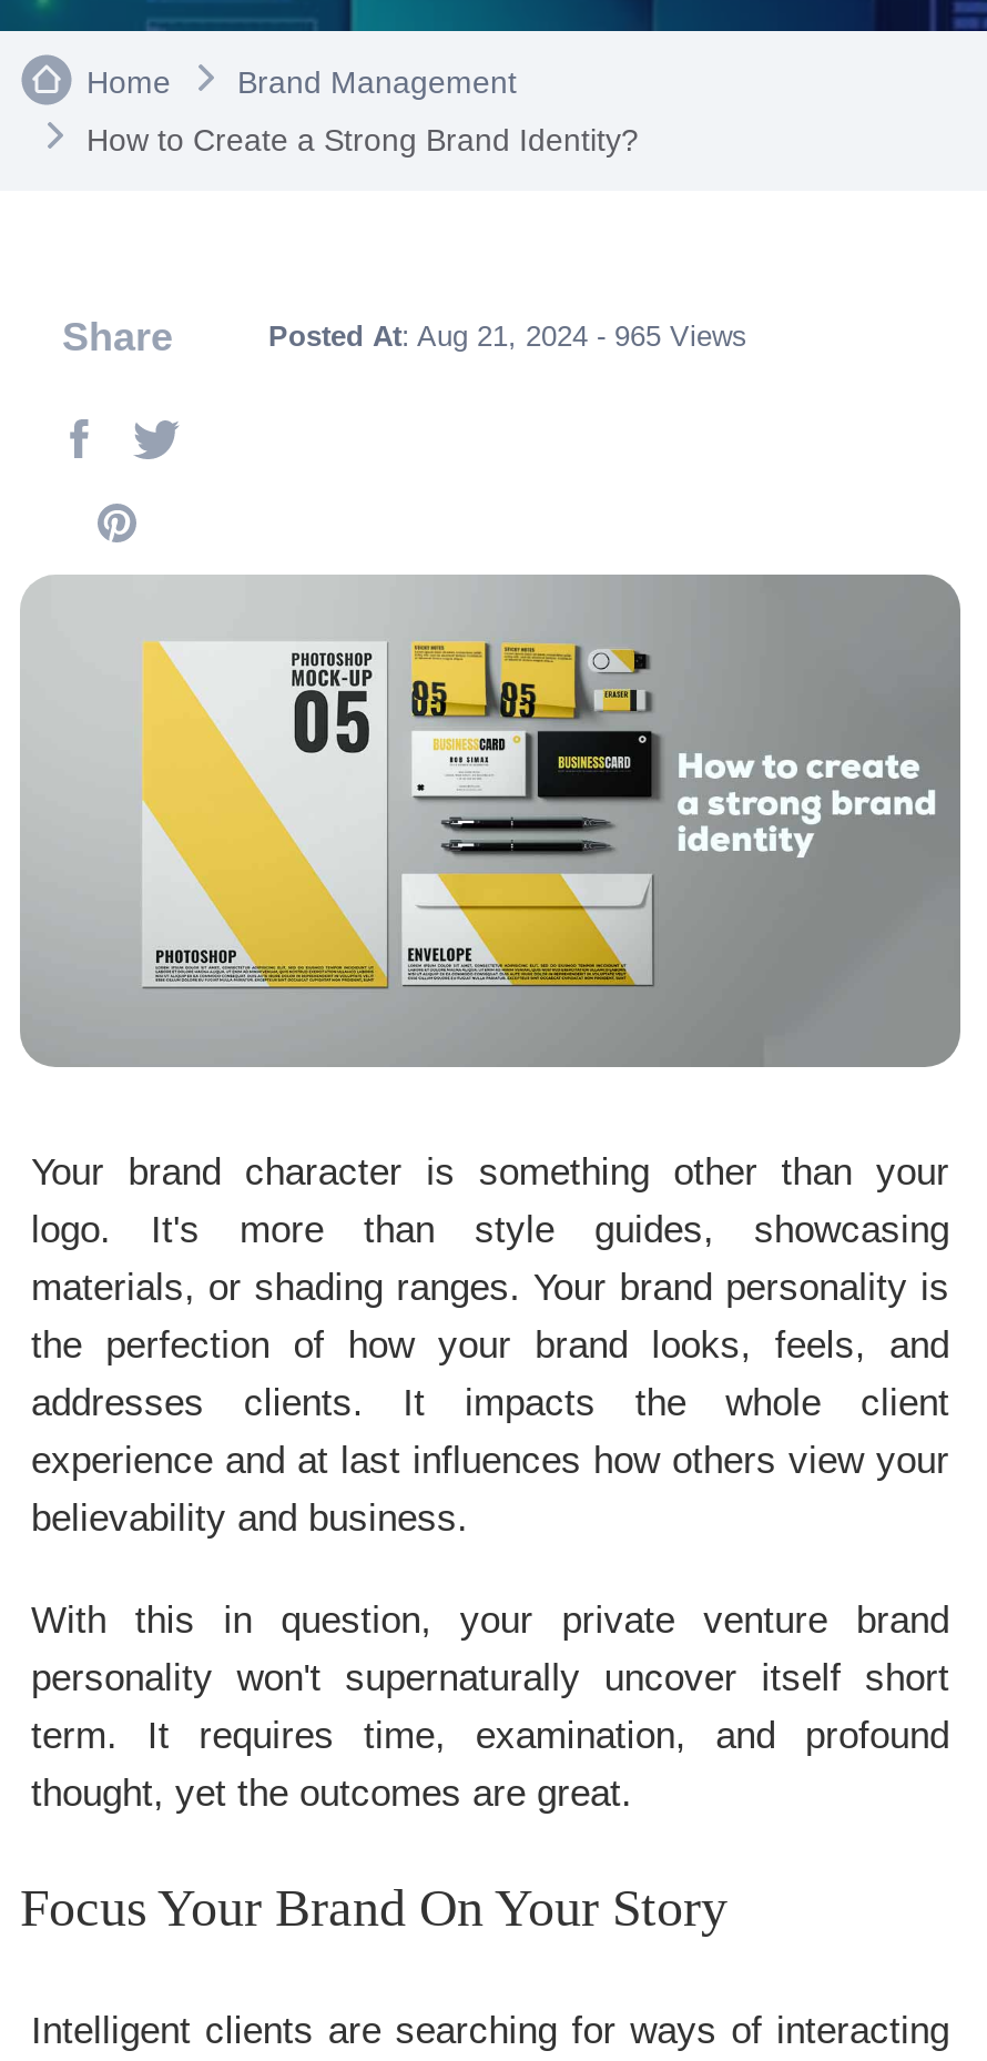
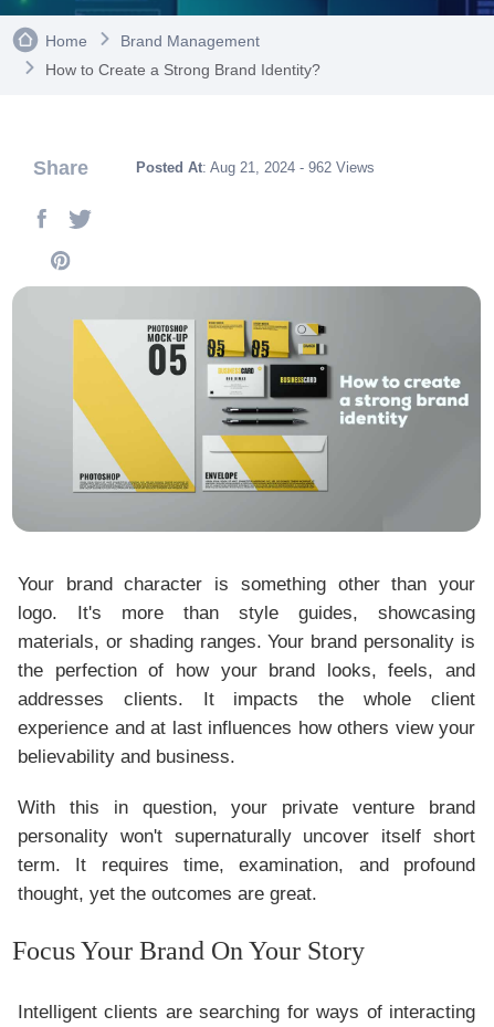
[268,319,747,352] Posted At: Aug 21, 2024 - 965 Views -> [136,159,375,176] Posted At: Aug 21, 2024 - 962 Views

